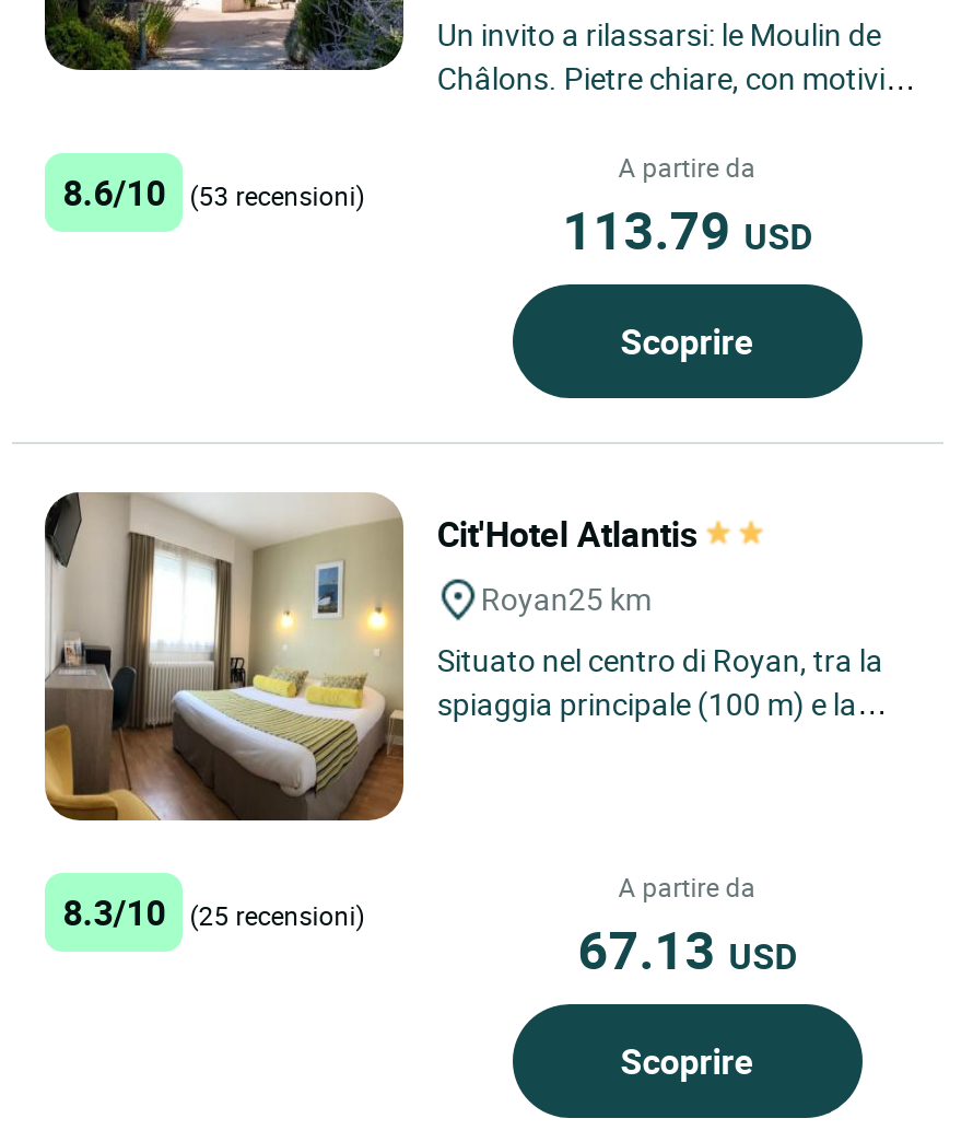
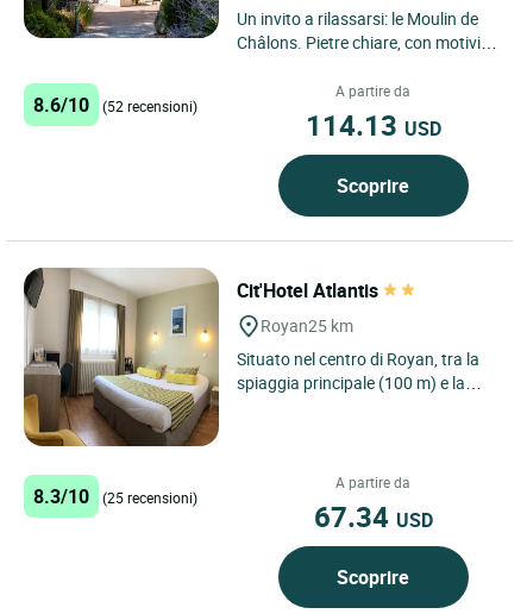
[63,168,364,216] 8.6/10 (53 recensioni) -> [34,91,198,118] 8.6/10 (52 recensioni)
[562,194,812,264] 113.79 USD -> [305,106,441,144] 114.13 USD
[578,914,796,984] 67.13 USD -> [314,497,433,535] 67.34 USD

